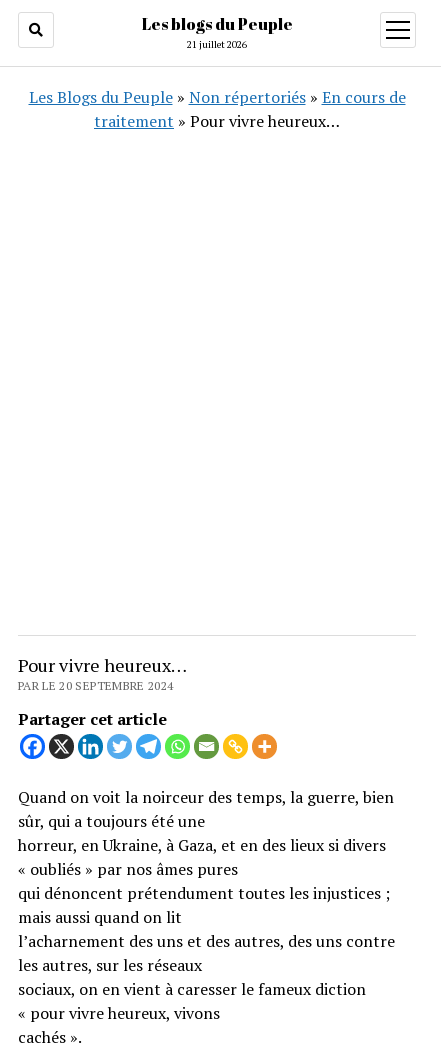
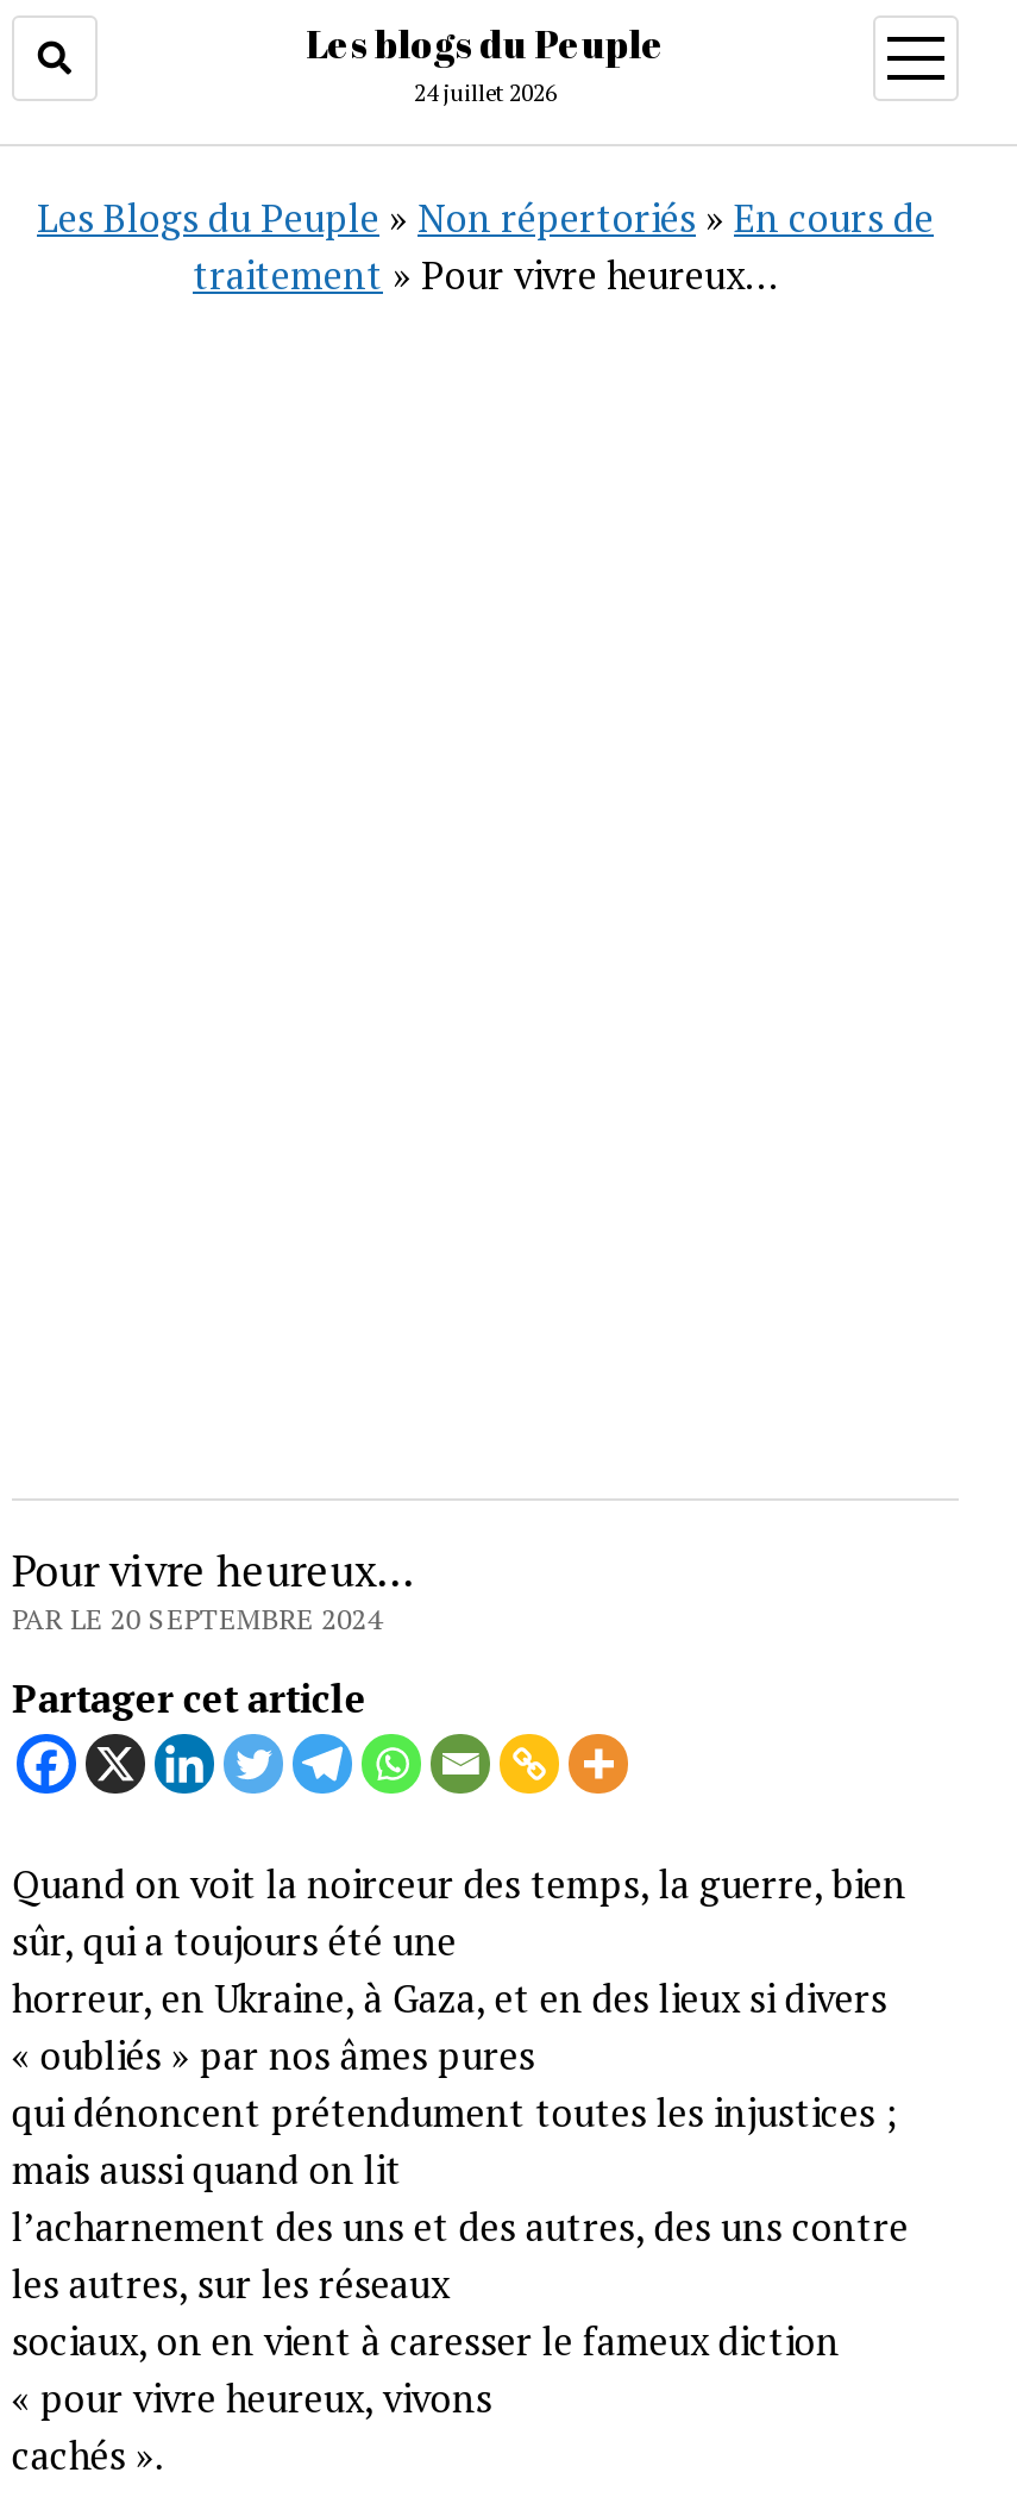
[187,38,247,51] 21 juillet 2026 -> [414,77,557,108] 24 juillet 2026

